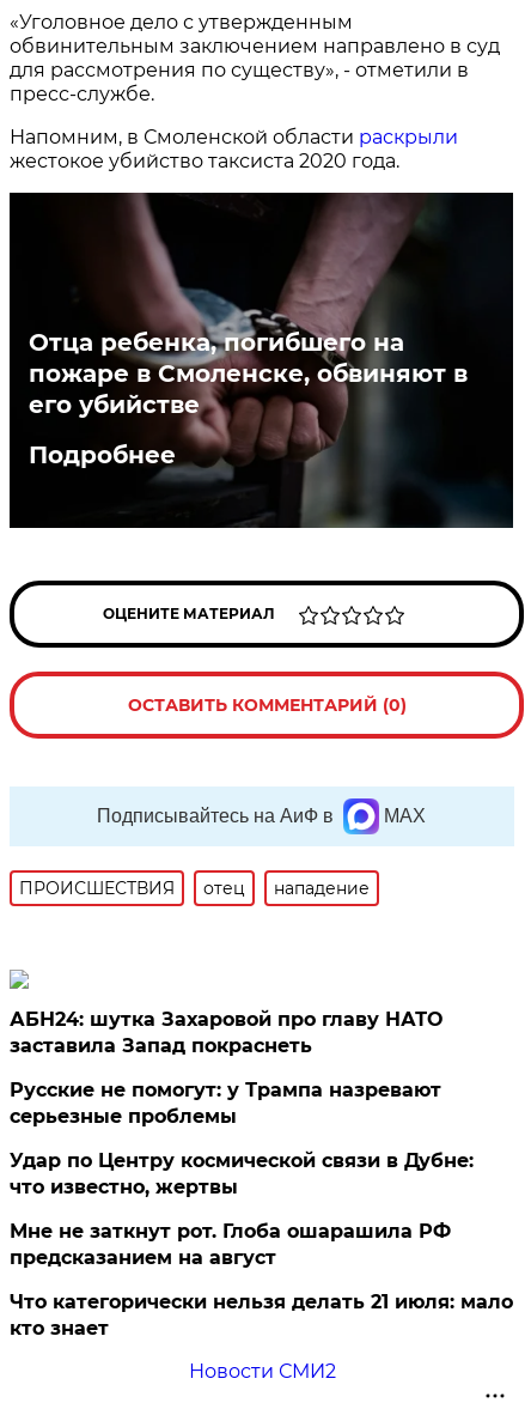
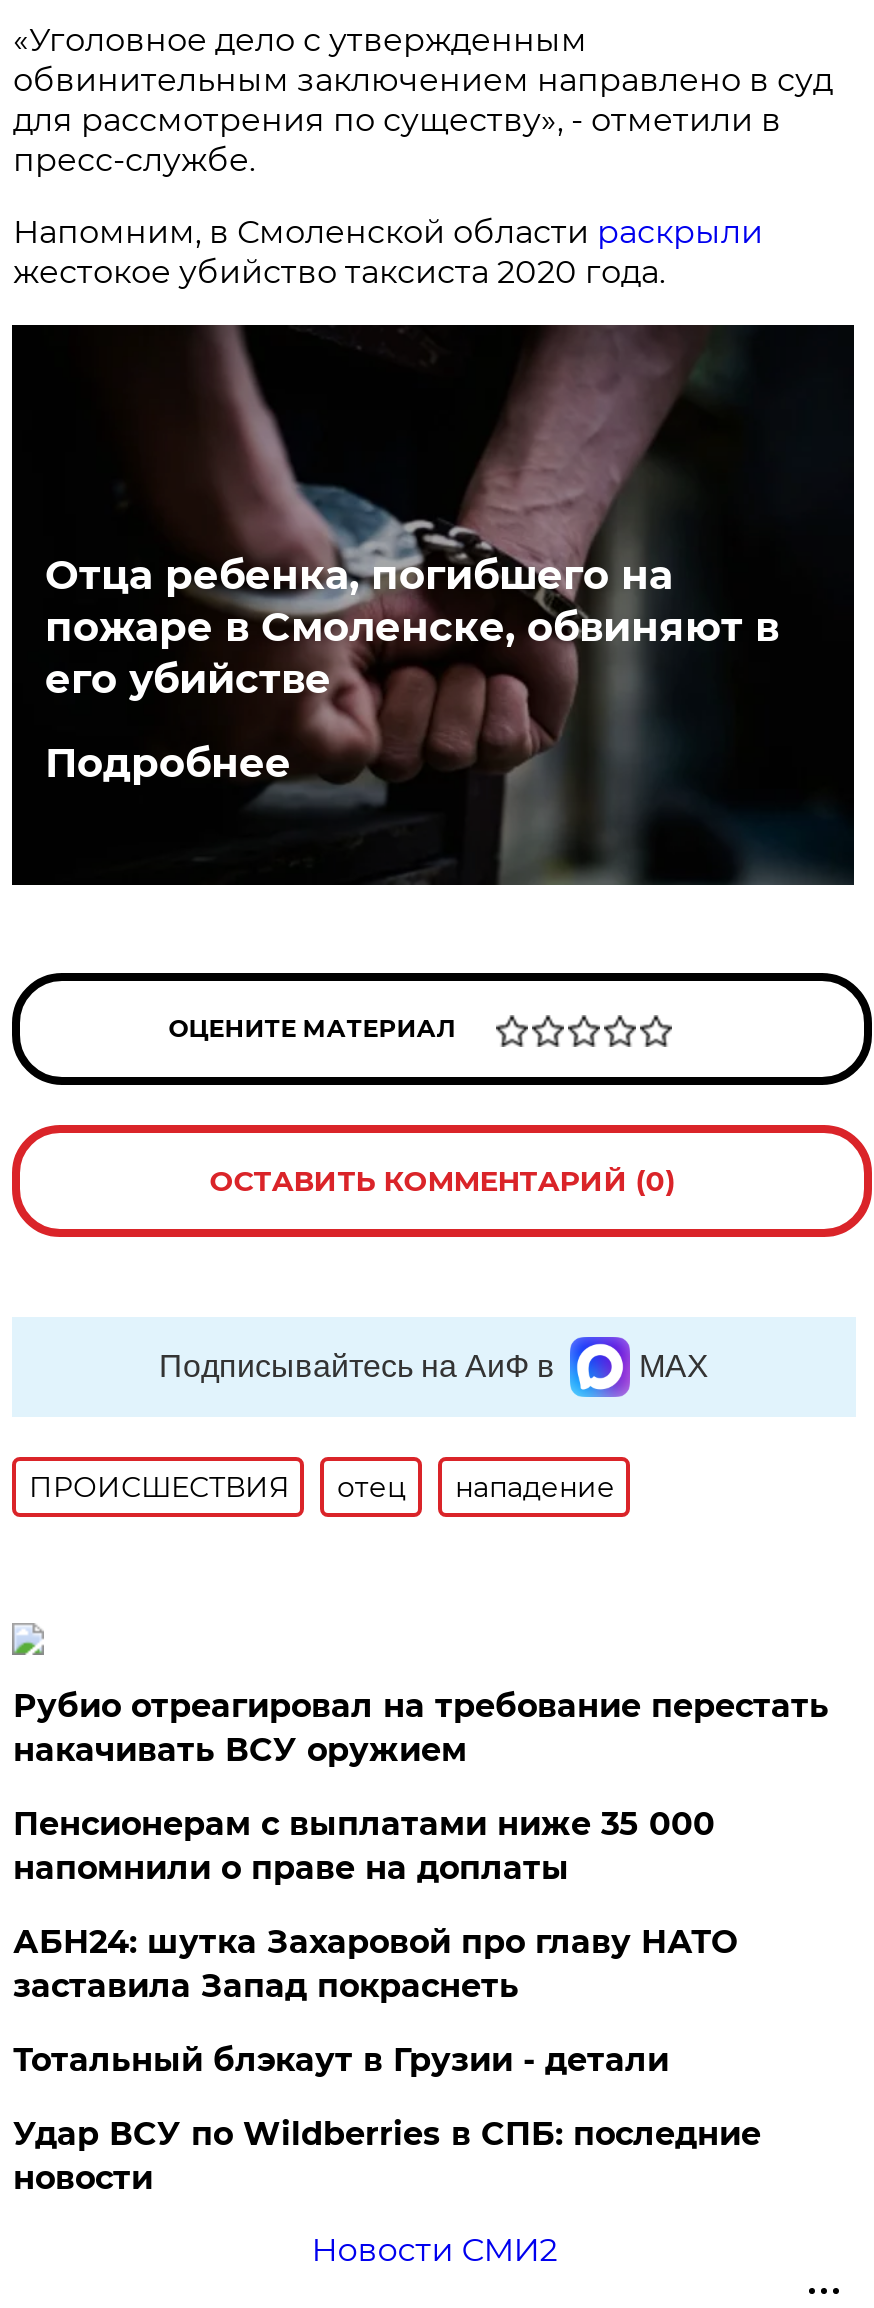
none -> [13,1687,829,1887] Рубио отреагировал на требование перестать | накачивать ВСУ оружием | Пенсионерам с выплатами ниже 35 000 | напомнили о праве на доплаты
moved [10,1008,443,1057] -> [13,1923,737,2005]: АБН24: шутка Захаровой про главу НАТО | заставила Запад покраснеть
[10,1079,514,1340] Русские не помогут: у Трампа назревают | серьезные проблемы | Удар по Центру космической связи в Дубне: | что известно, жертвы | Мне не заткнут рот. Глоба ошарашила РФ | предсказанием на август | Что категорически нельзя делать 21 июля: мало | кто знает -> [13,2041,761,2197] Тотальный блэкаут в Грузии - детали | Удар ВСУ по Wildberries в СПБ: последние | новости

